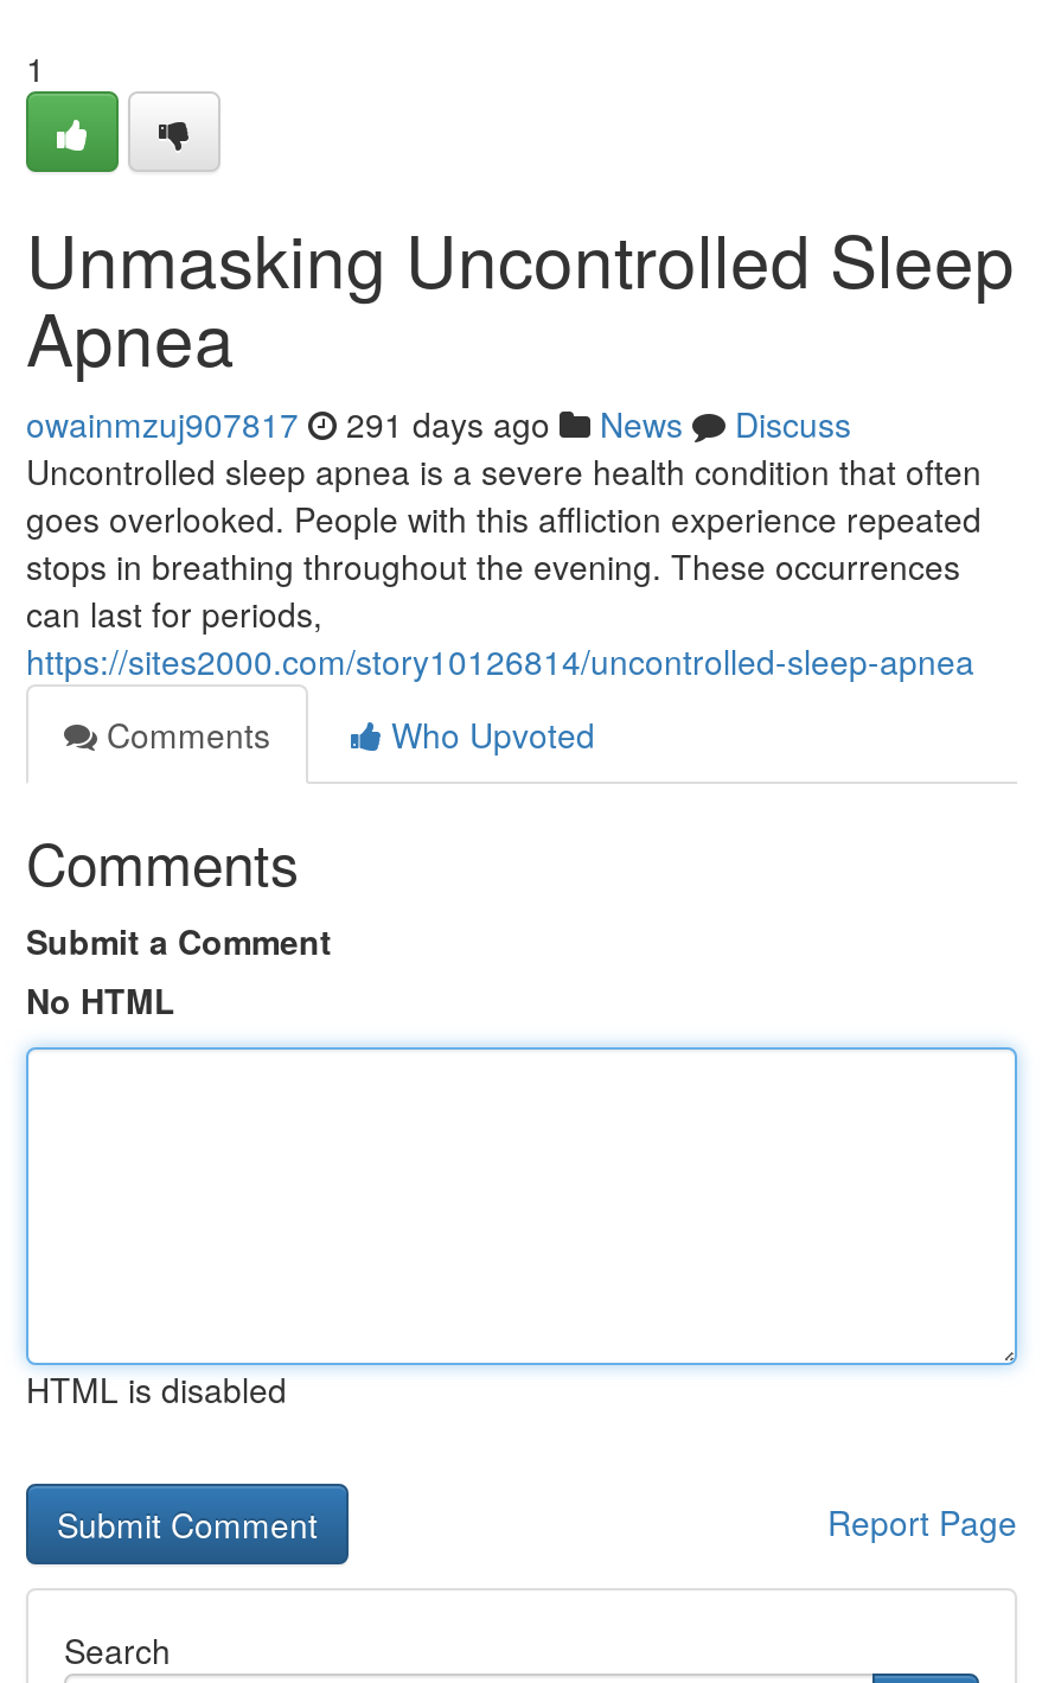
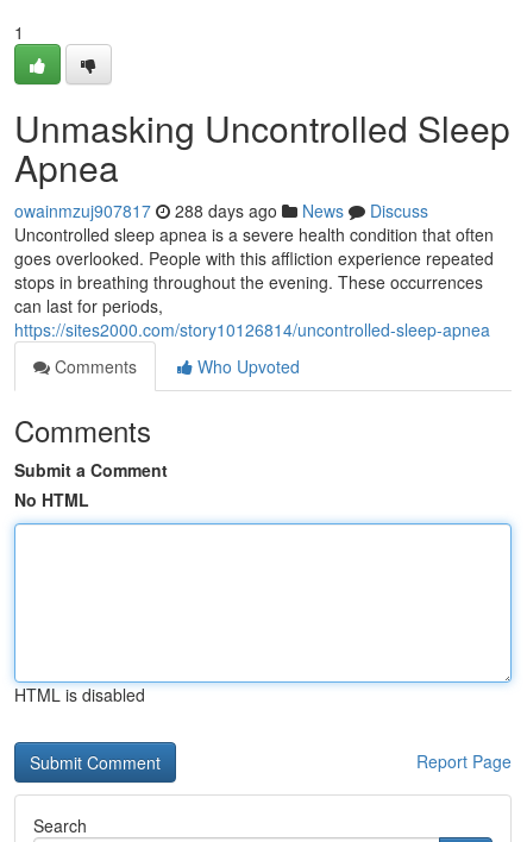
[26,400,851,447] owainmzuj907817 291 days ago News Discuss -> [14,199,428,222] owainmzuj907817 288 days ago News Discuss

